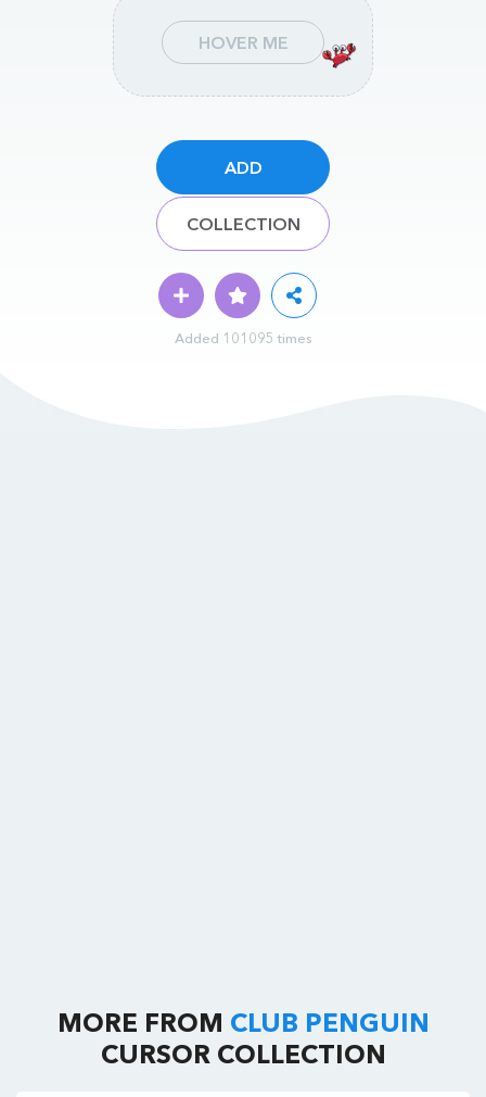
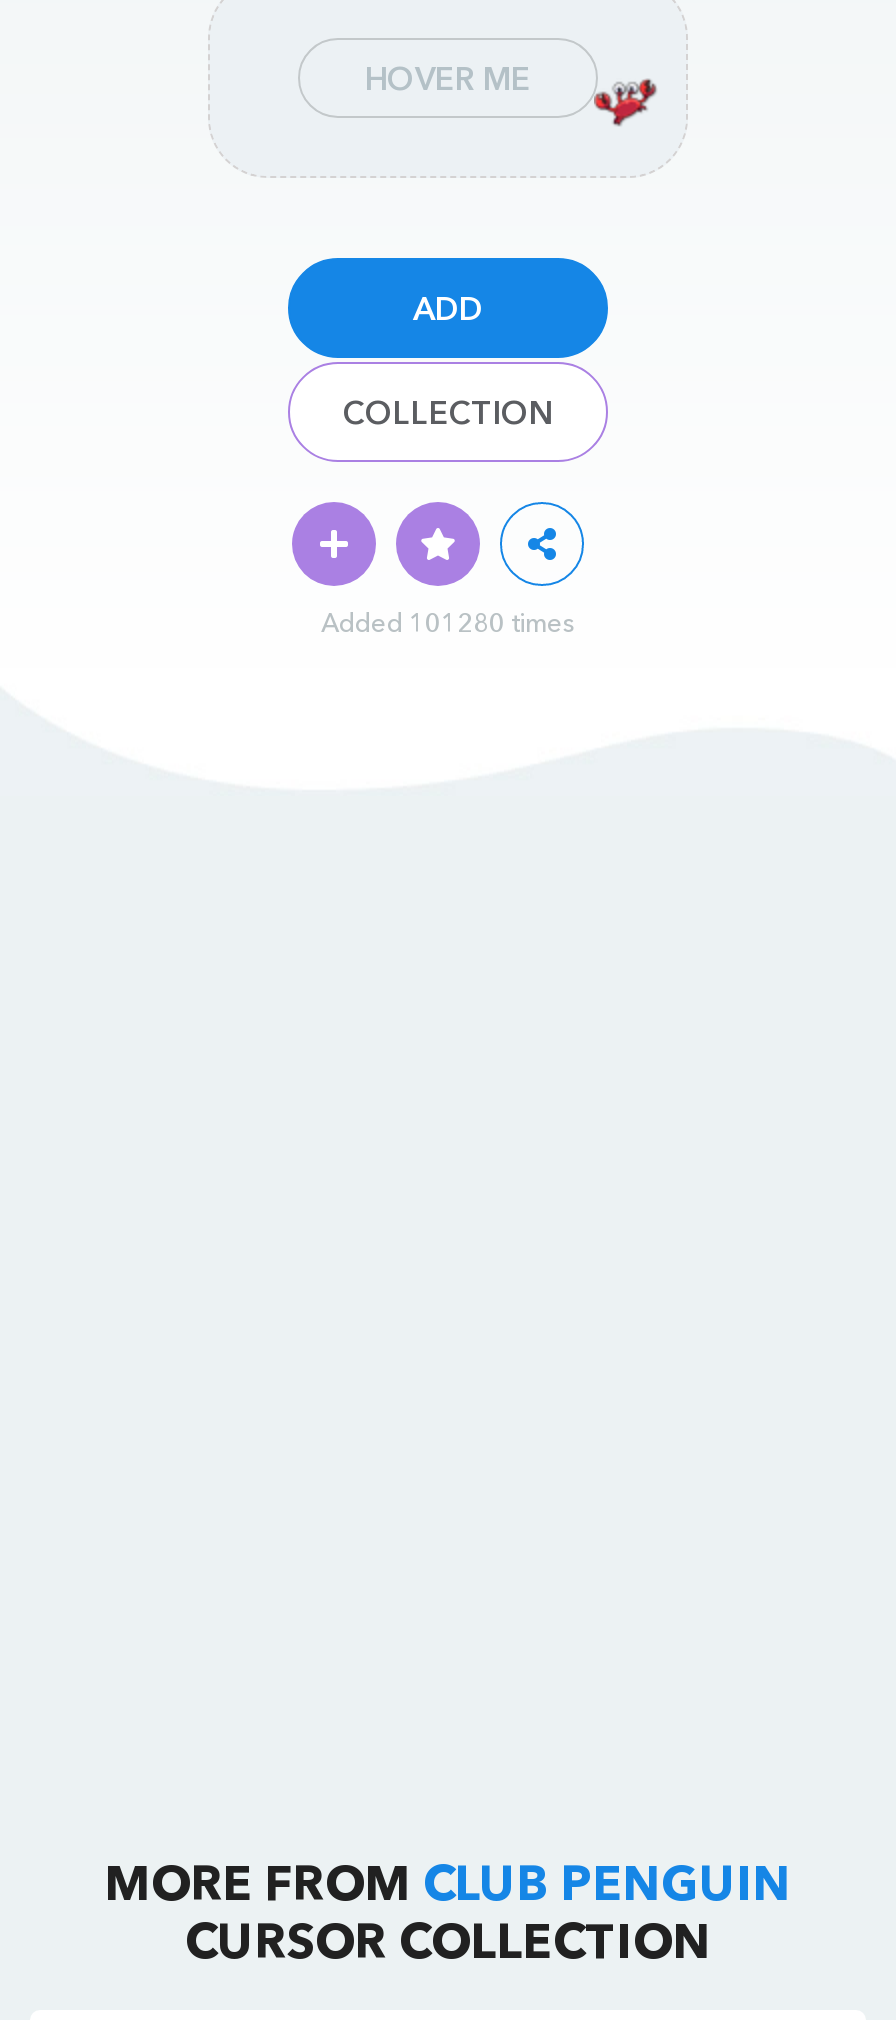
[174,329,312,346] Added 101095 times -> [321,605,575,637] Added 101280 times

